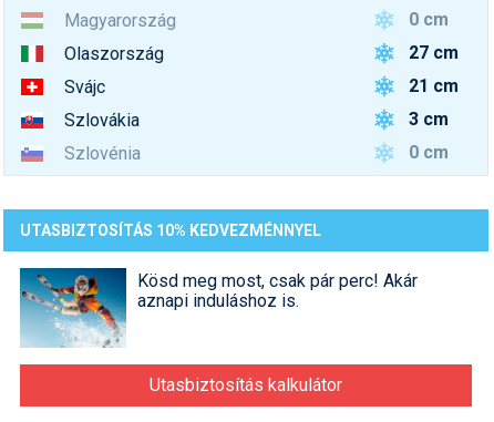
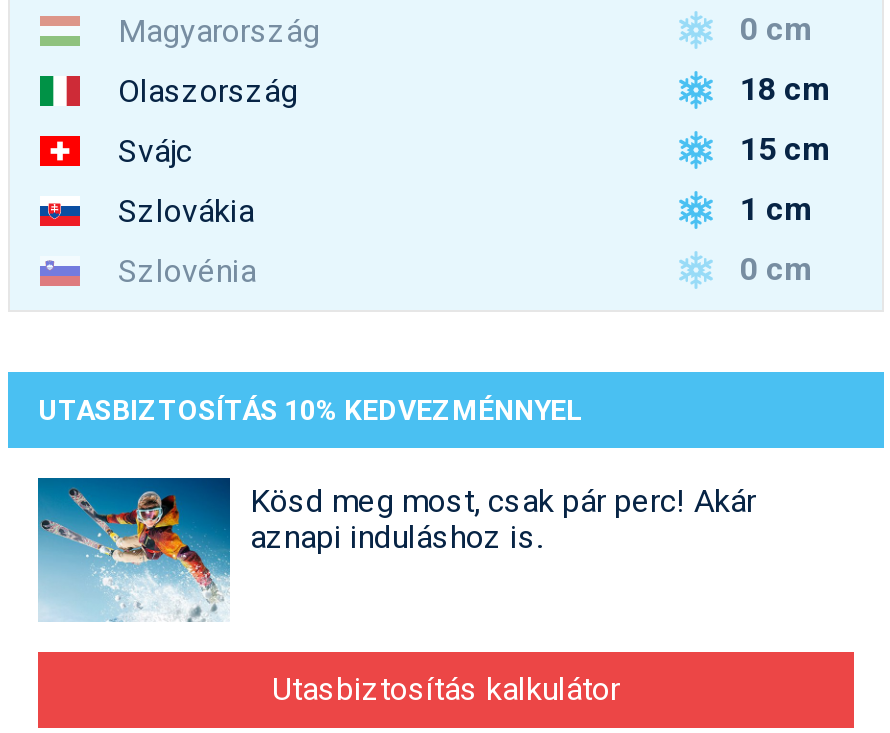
[409,42,459,63] 27 cm -> [740,70,830,108] 18 cm
[409,75,459,96] 21 cm -> [740,130,830,168] 15 cm
[409,109,449,130] 3 cm -> [740,190,812,228] 1 cm

